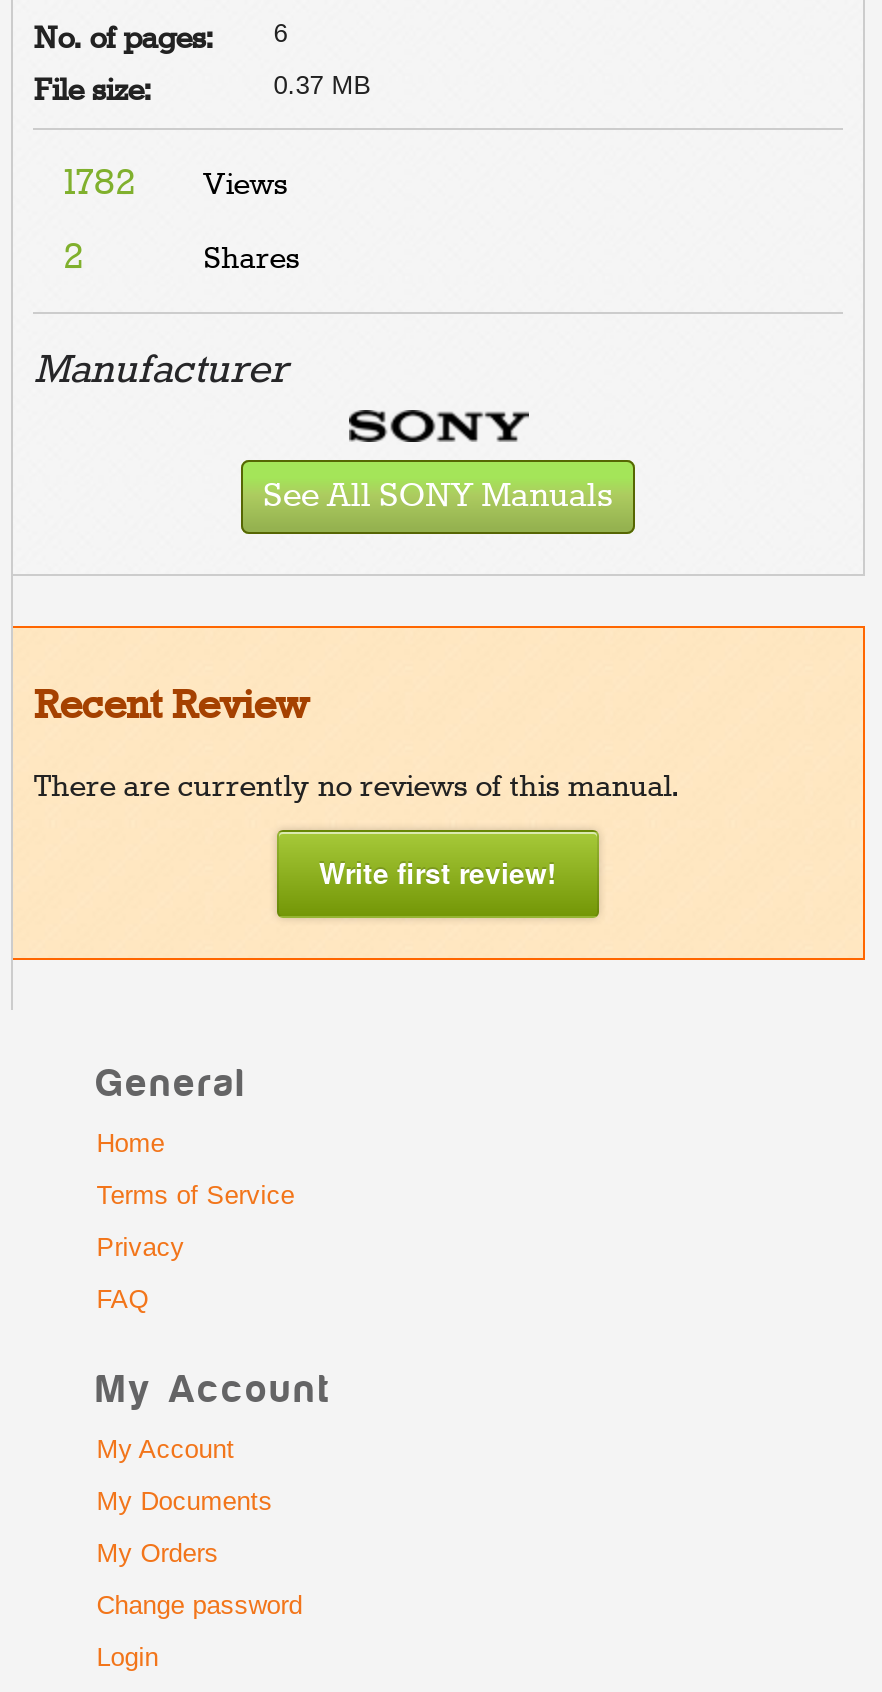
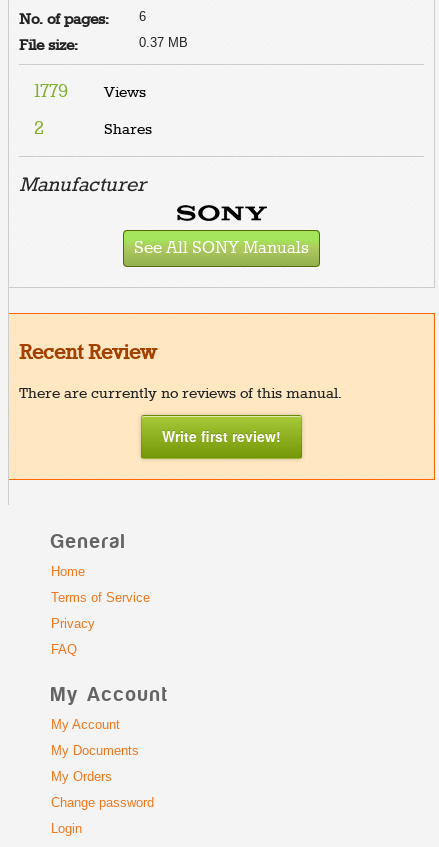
[63,161,287,205] 1782 Views -> [34,80,146,102] 1779 Views

